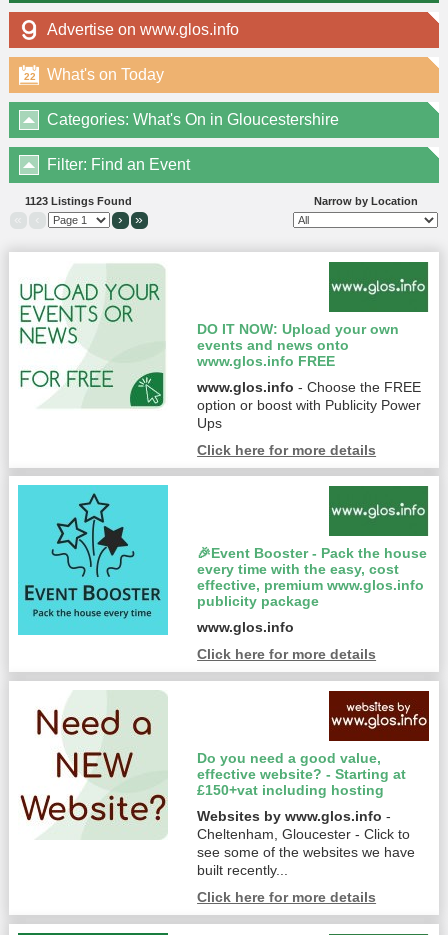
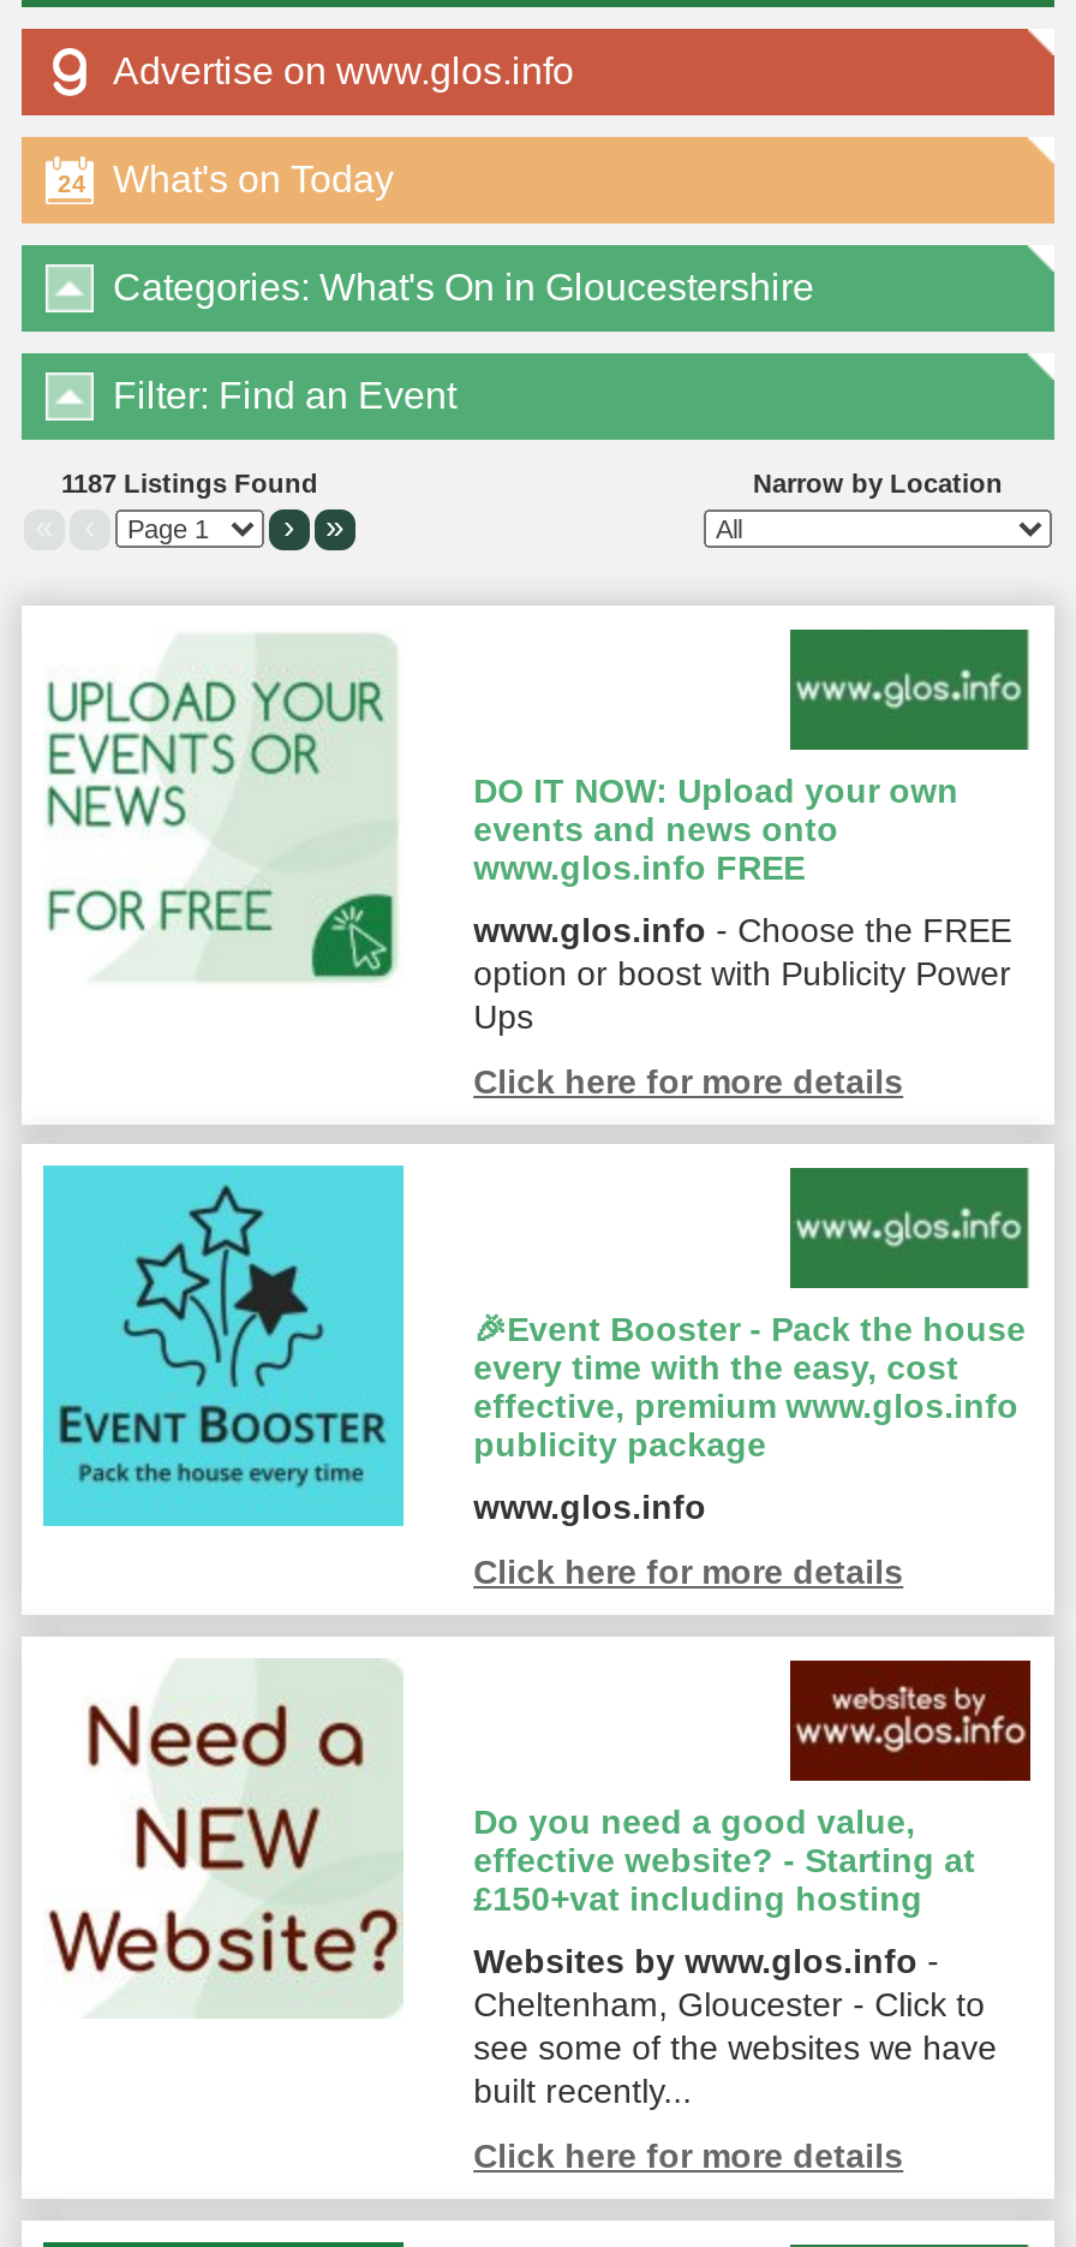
[24,66,164,83] 22 What's on Today -> [58,158,394,199] 24 What's on Today
[25,195,132,207] 1123 Listings Found -> [61,468,318,497] 1187 Listings Found

